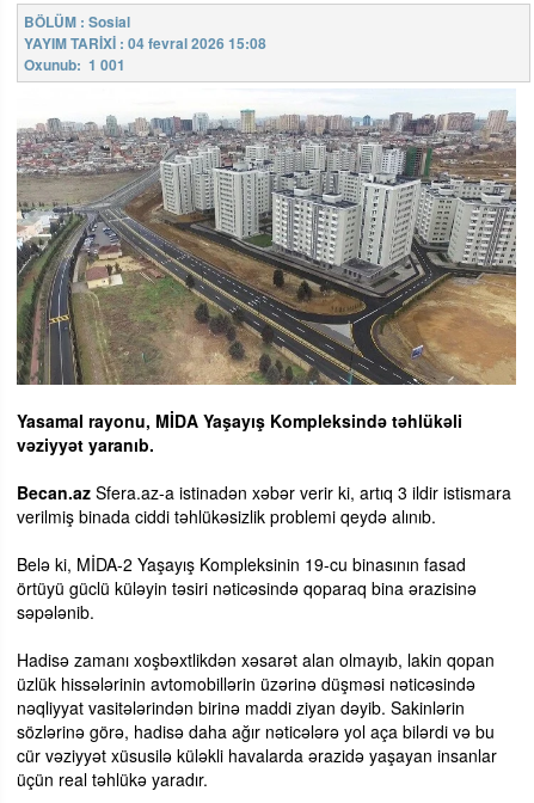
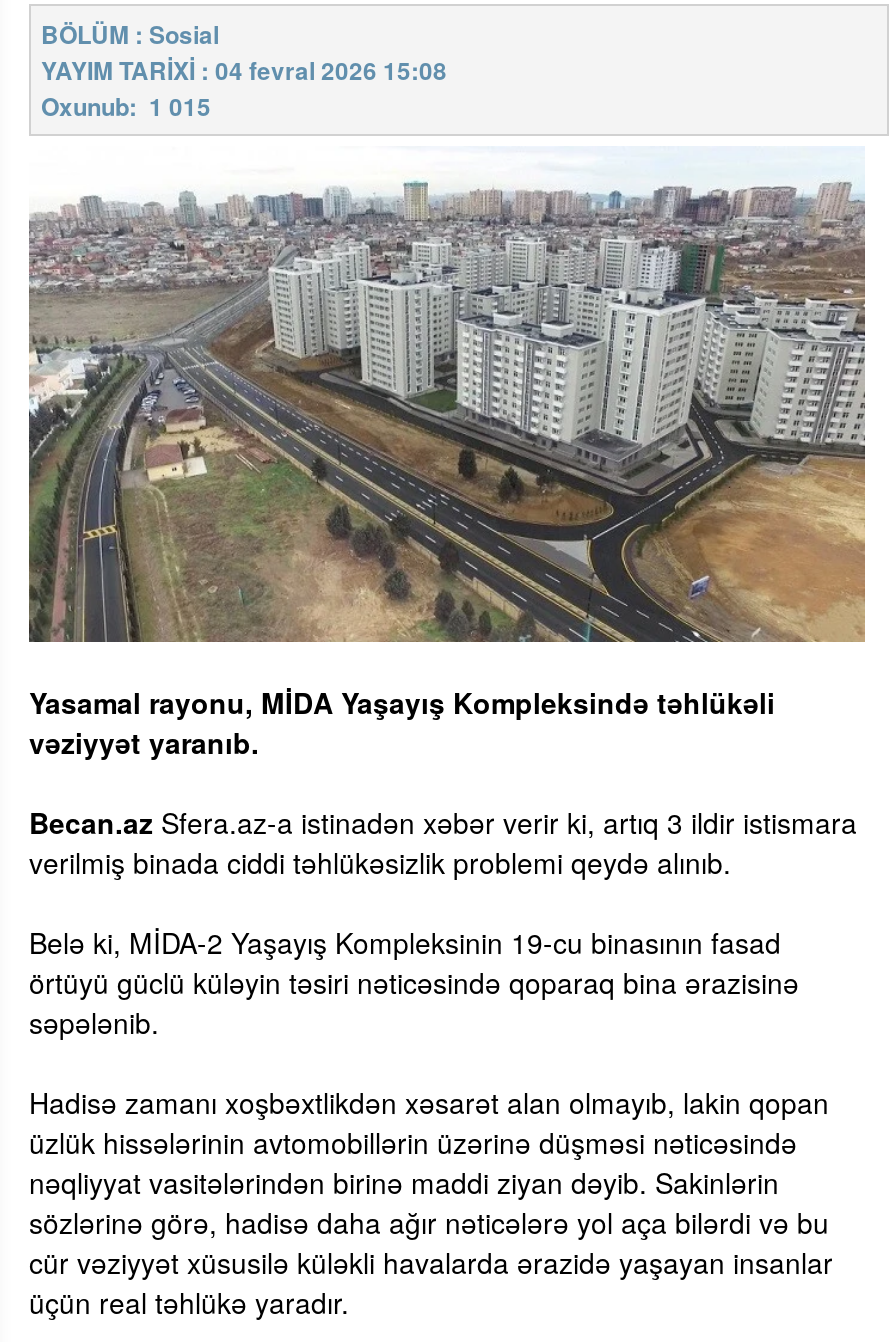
[24,54,125,75] Oxunub: 1 001 -> [41,88,211,124] Oxunub: 1 015

